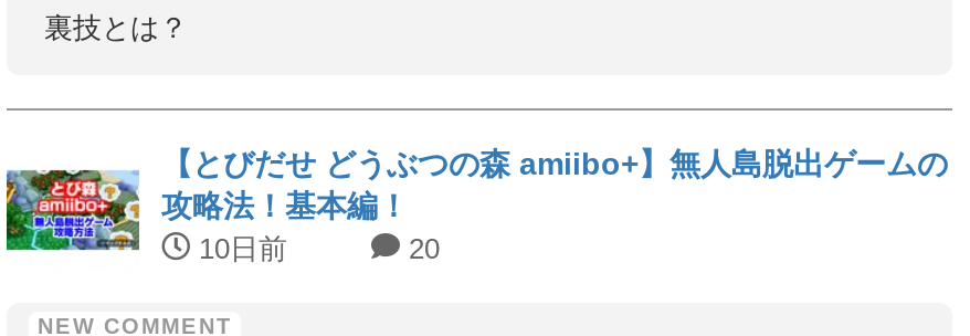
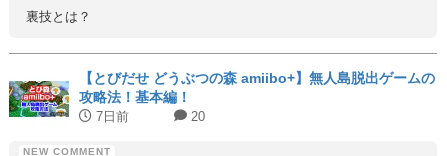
[190,232,287,265] 10日前 -> [92,109,129,124] 7日前

